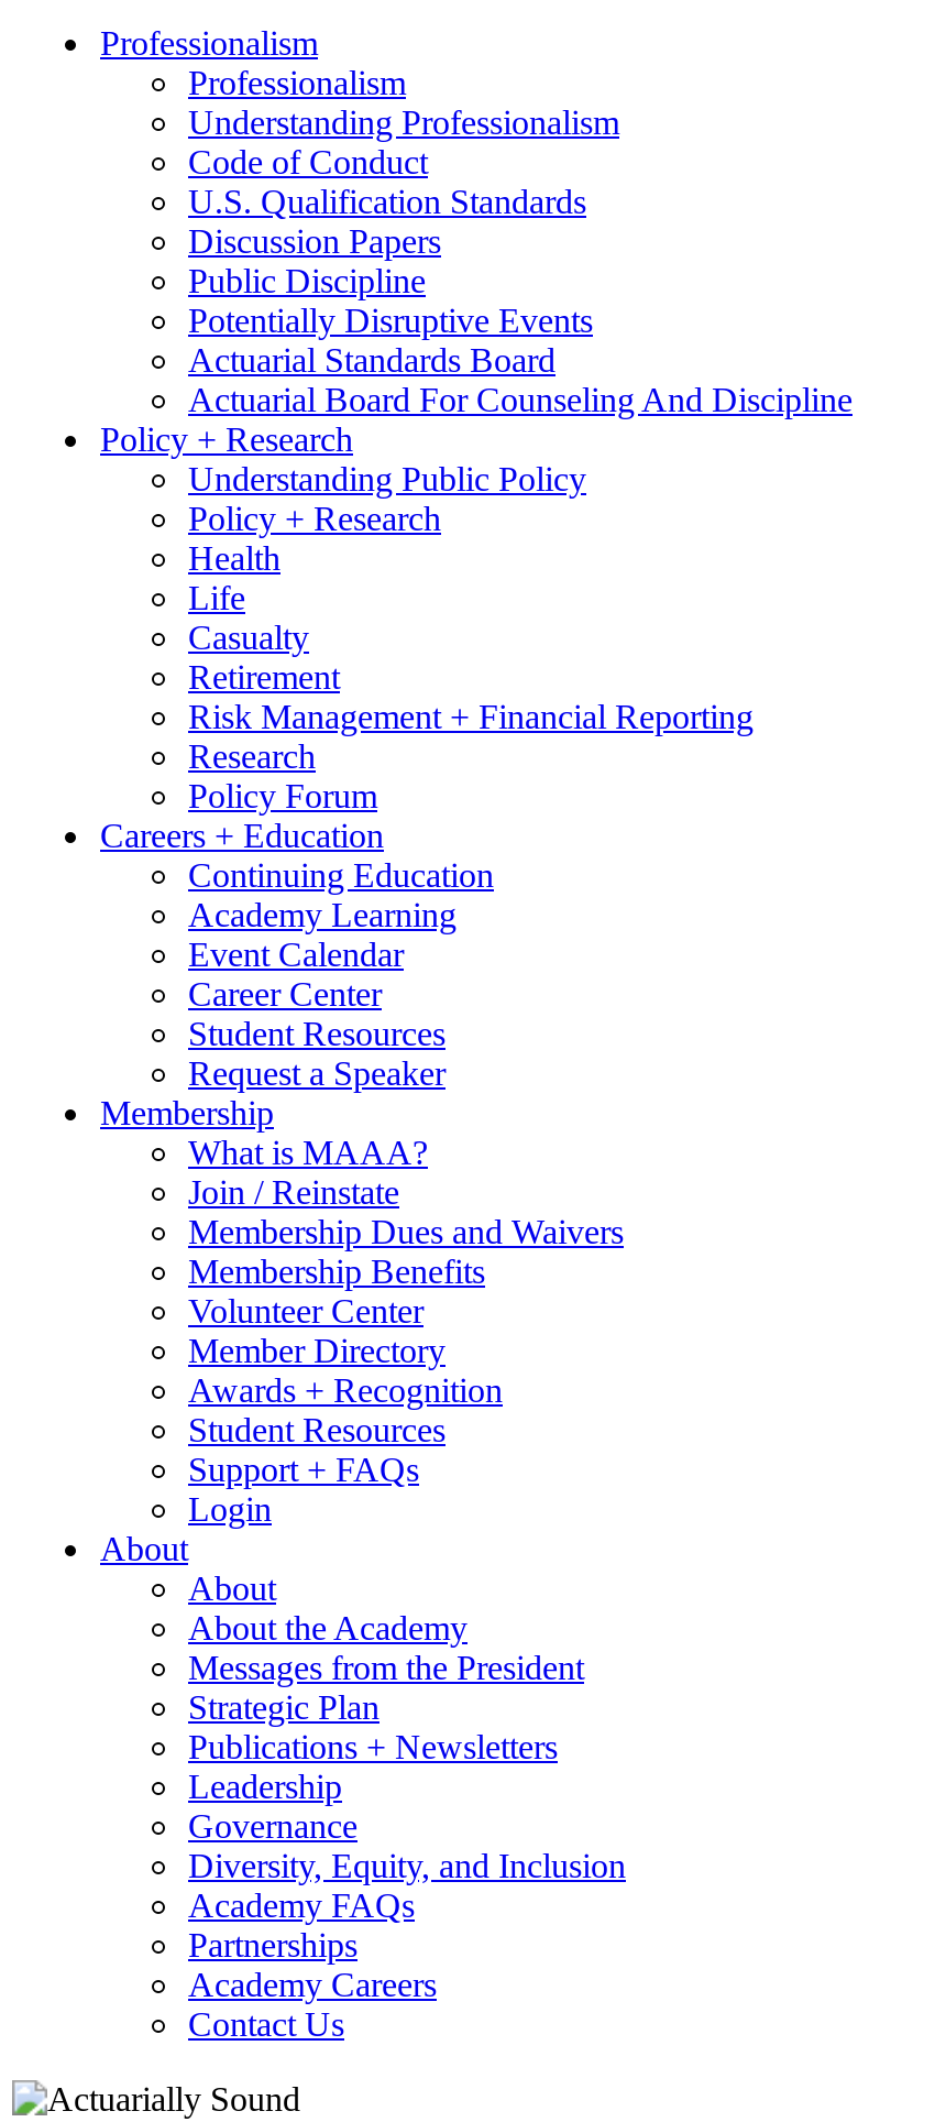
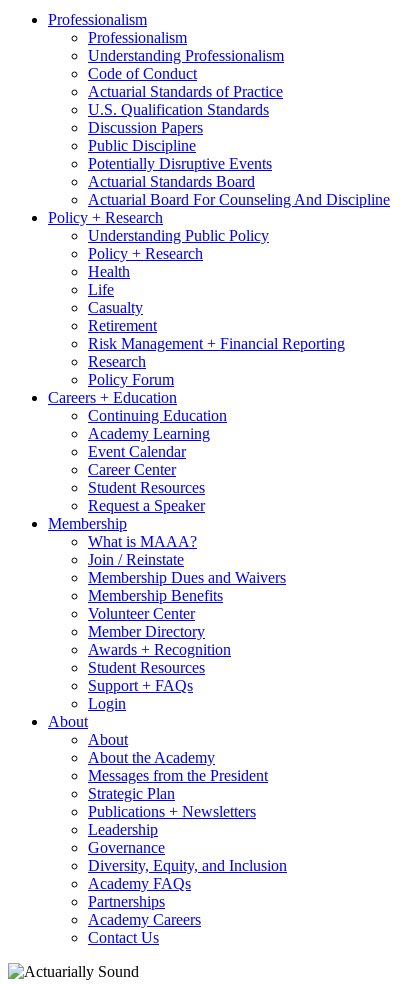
none -> [88,83,283,100] Actuarial Standards of Practice

